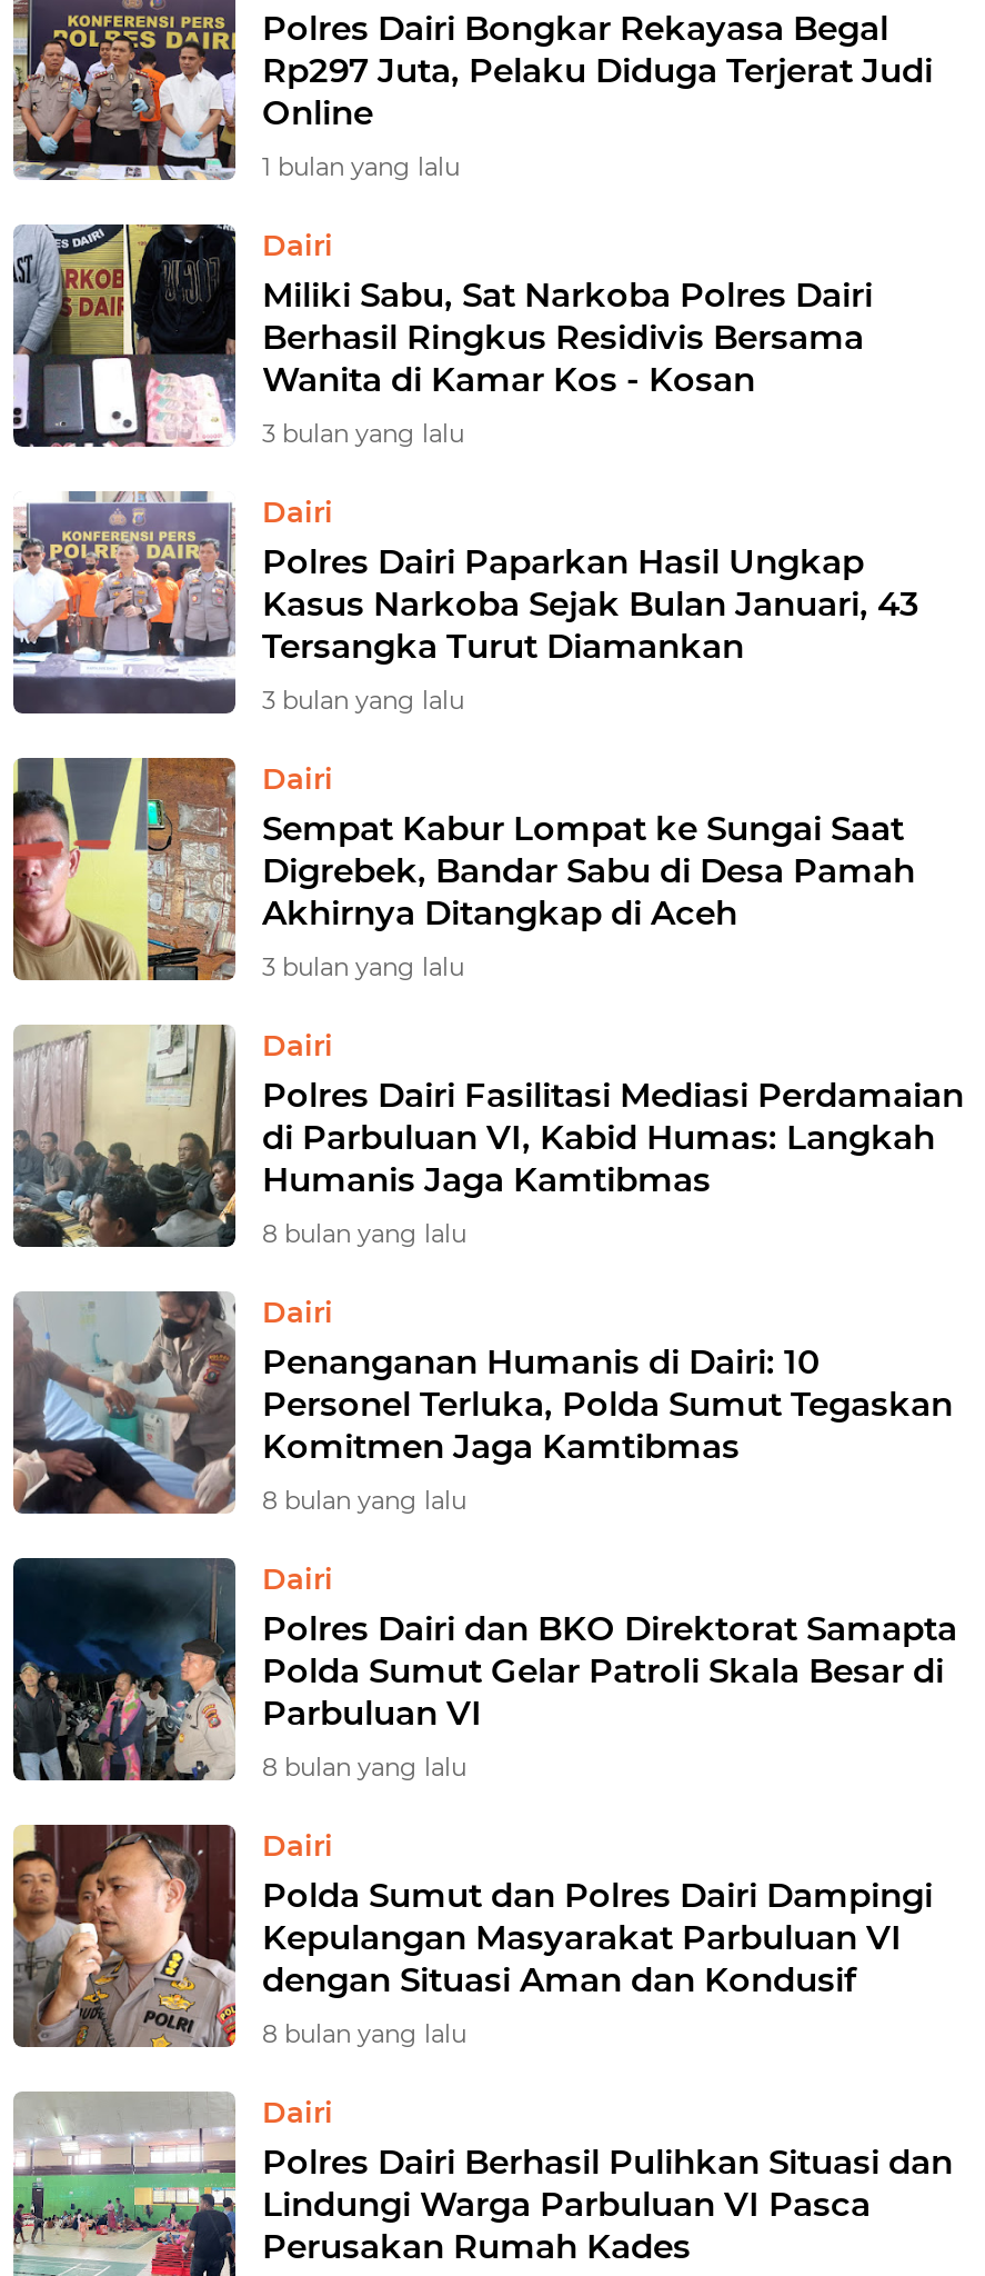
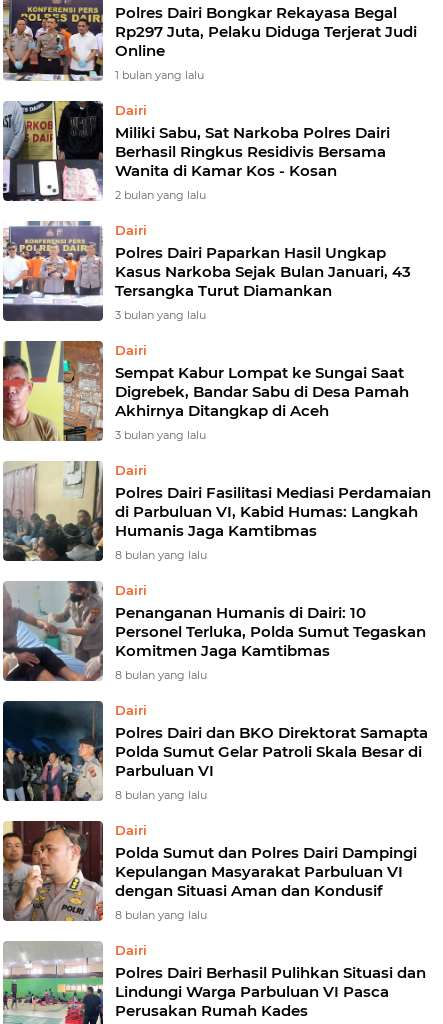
[262,418,464,449] 3 bulan yang lalu -> [115,188,206,202] 2 bulan yang lalu

